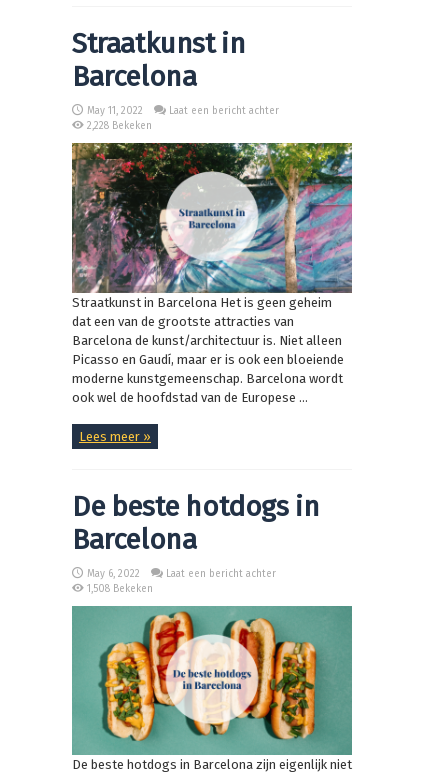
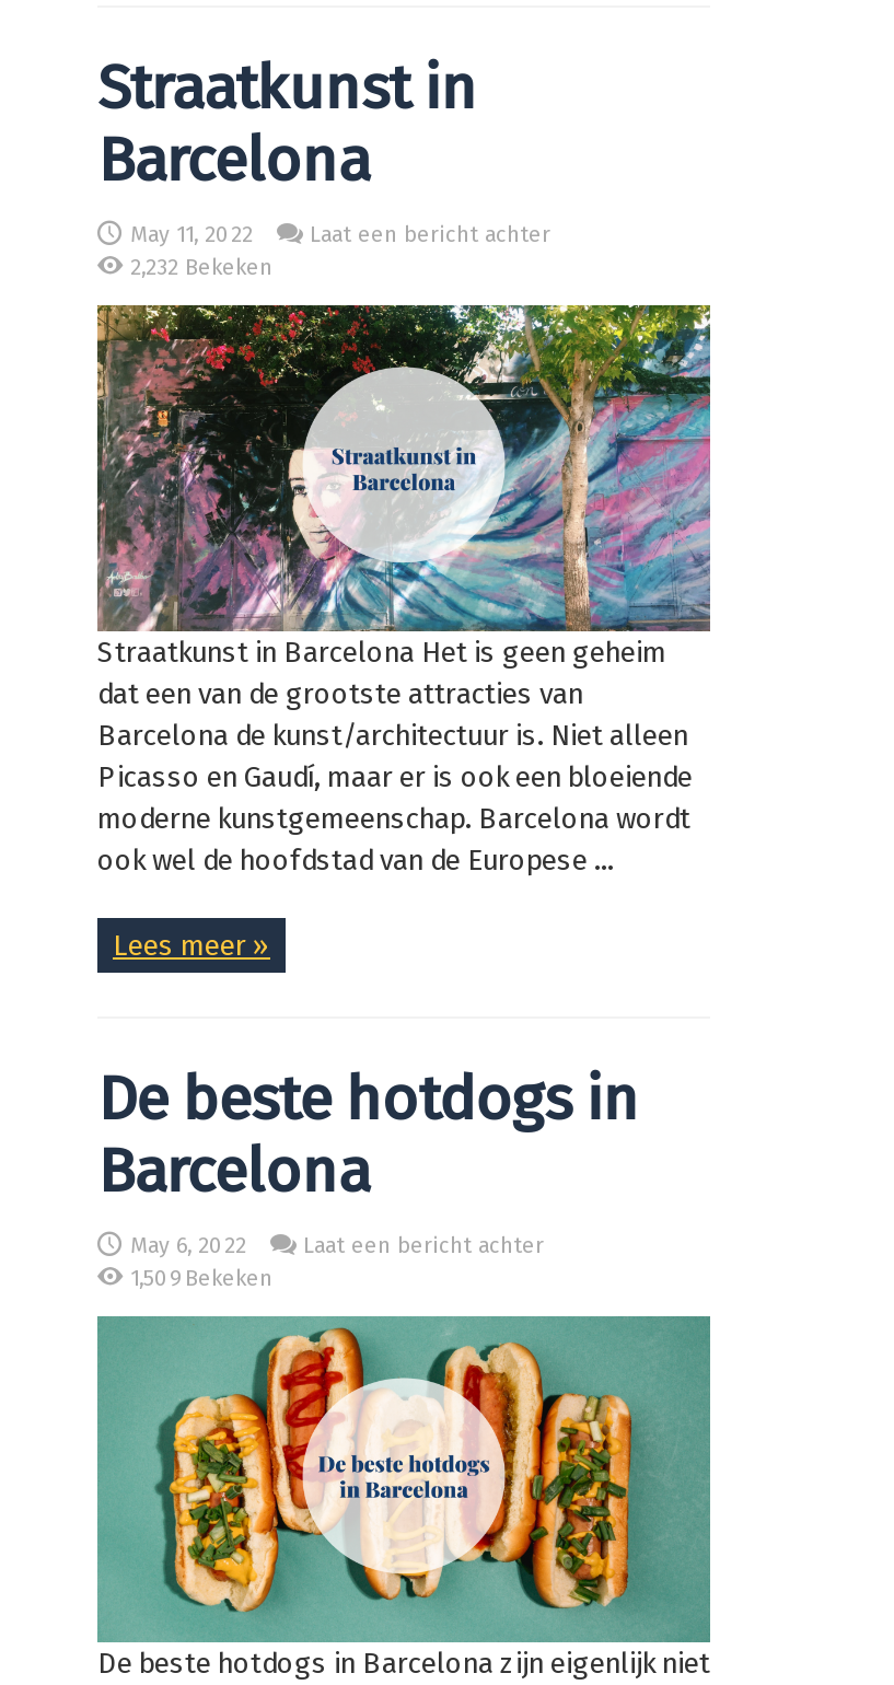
[87,120,152,132] 2,228 Bekeken -> [130,255,272,282] 2,232 Bekeken
[87,582,153,594] 1,508 Bekeken -> [130,1266,272,1292] 1,509 Bekeken

